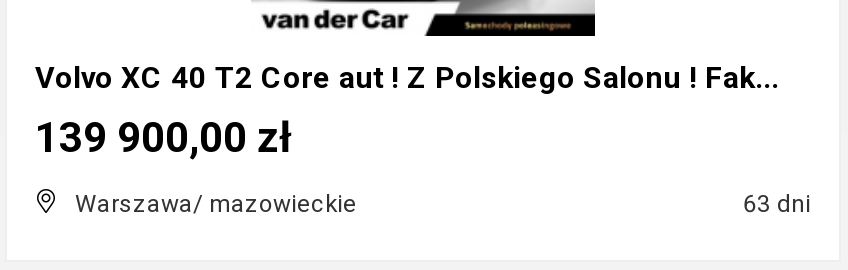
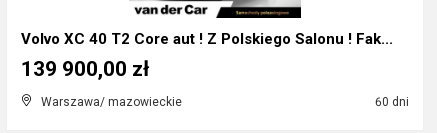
[737,190,811,218] 63 dni -> [372,95,409,109] 60 dni

